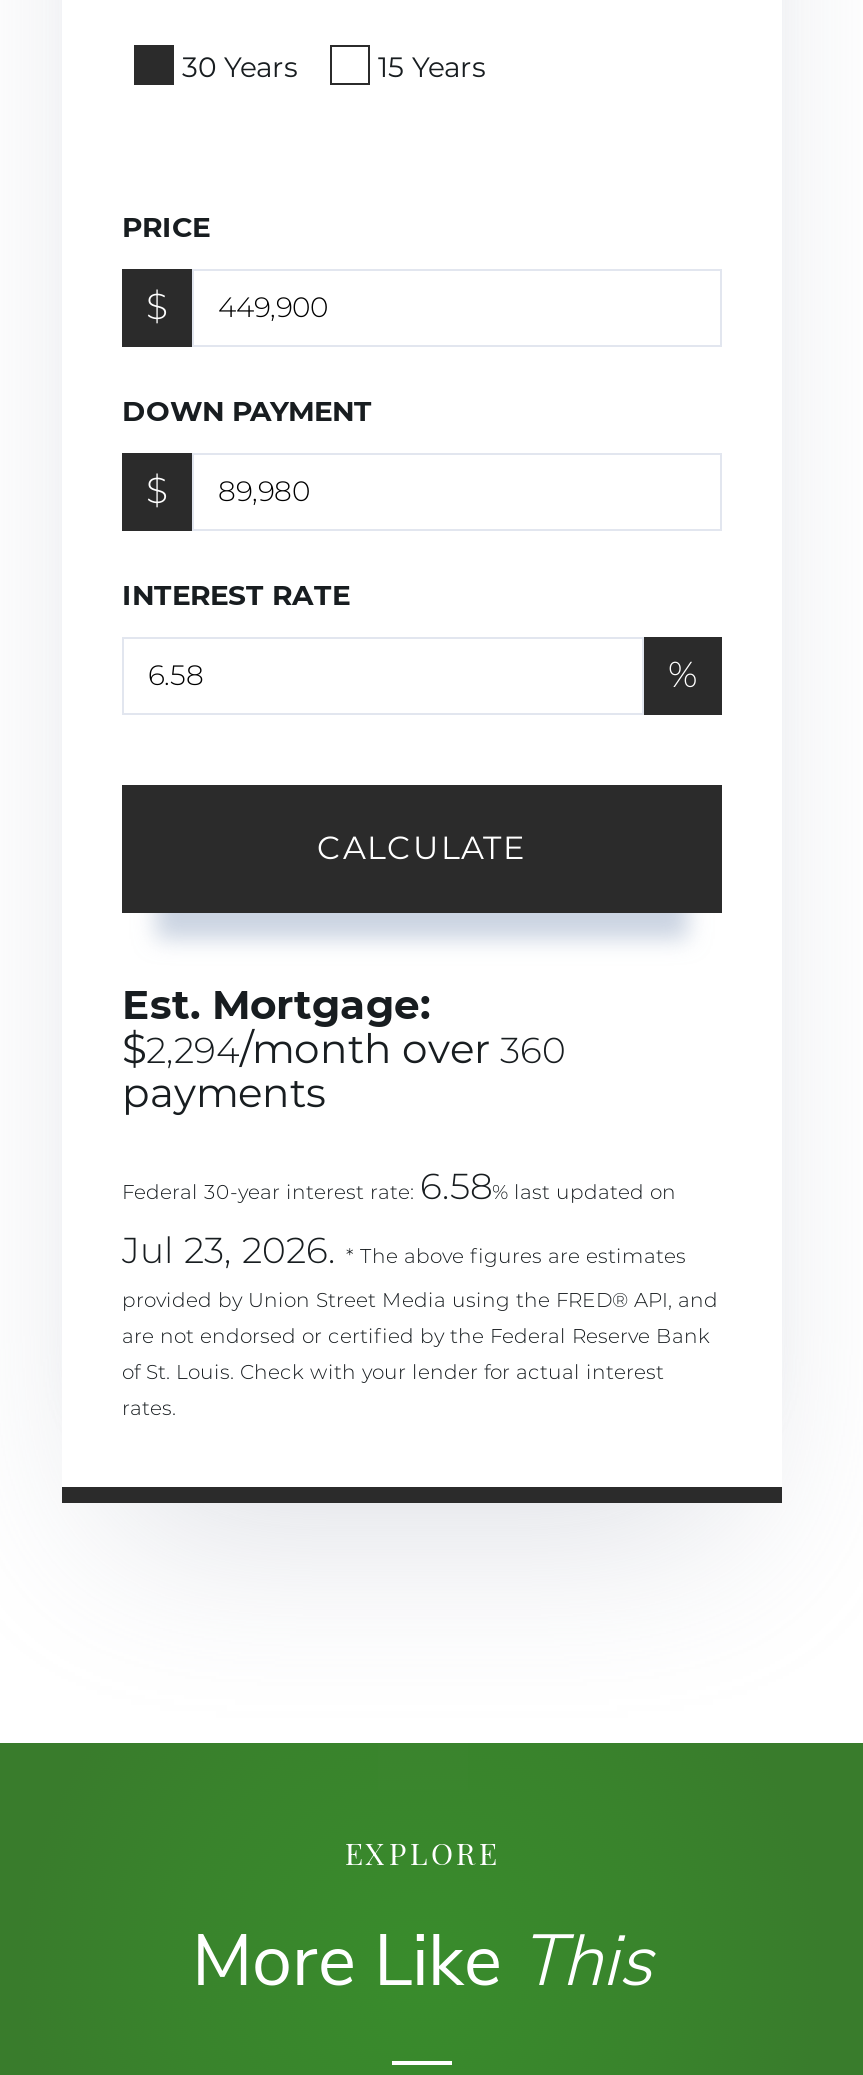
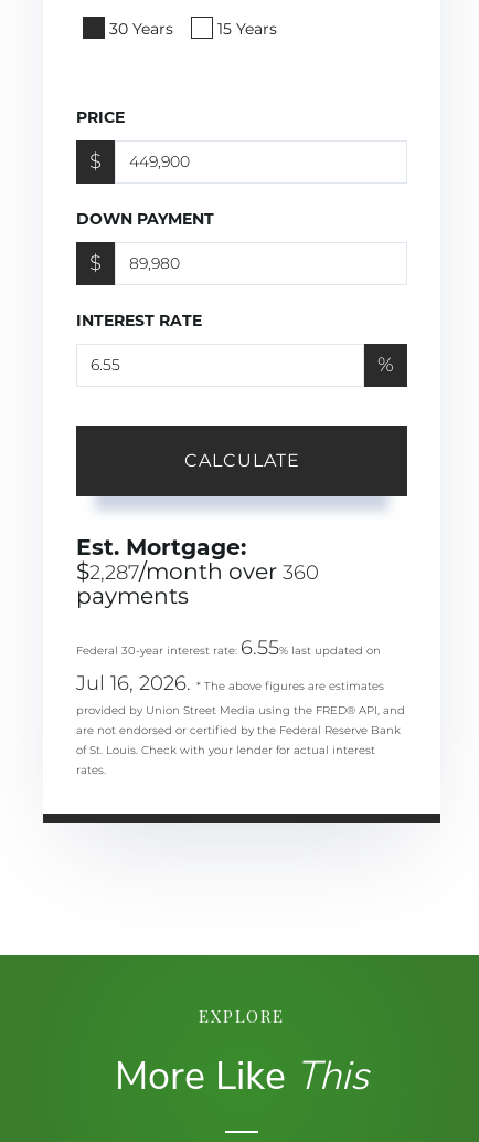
[122,1022,566,1072] $2,294/month over 360 -> [76,557,319,584] $2,287/month over 360
[122,1164,676,1208] Federal 30-year interest rate: 6.58% last updated on -> [76,635,381,660] Federal 30-year interest rate: 6.55% last updated on
[122,1228,686,1272] Jul 23, 2026. * The above figures are estimates -> [76,671,384,695] Jul 16, 2026. * The above figures are estimates

